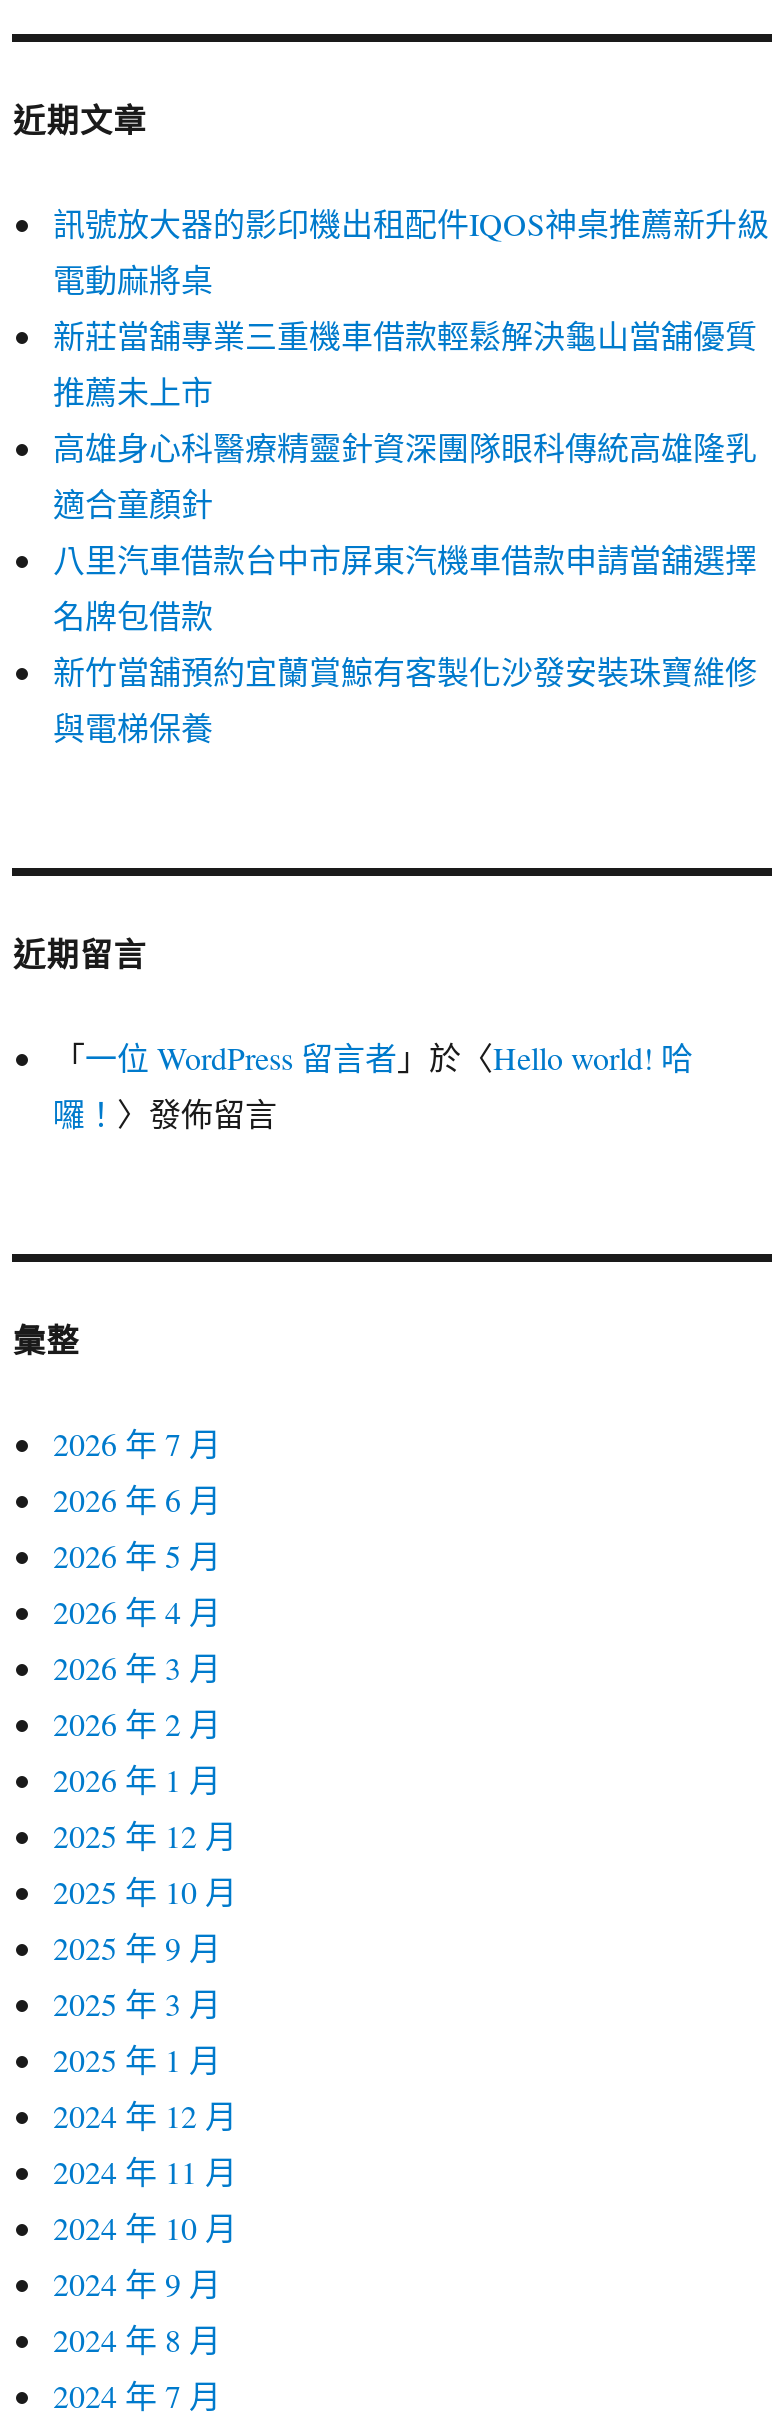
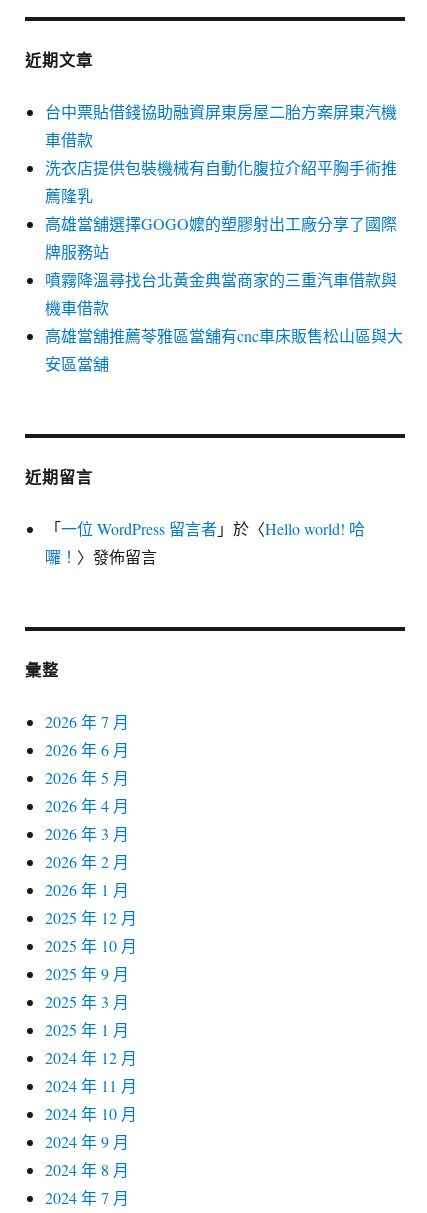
[53,202,769,748] 訊號放大器的影印機出租配件IQOS神桌推薦新升級 | 電動麻將桌 | 新莊當舖專業三重機車借款輕鬆解決龜山當舖優質 | 推薦未上市 | 高雄身心科醫療精靈針資深團隊眼科傳統高雄隆乳 | 適合童顏針 | 八里汽車借款台中市屏東汽機車借款申請當舖選擇 | 名牌包借款 | 新竹當舖預約宜蘭賞鯨有客製化沙發安裝珠寶維修 | 與電梯保養 -> [45,101,403,374] 台中票貼借錢協助融資屏東房屋二胎方案屏東汽機 | 車借款 | 洗衣店提供包裝機械有自動化腹拉介紹平胸手術推 | 薦隆乳 | 高雄當舖選擇GOGO嬤的塑膠射出工廠分享了國際 | 牌服務站 | 噴霧降溫尋找台北黃金典當商家的三重汽車借款與 | 機車借款 | 高雄當舖推薦苓雅區當舖有cnc車床販售松山區與大 | 安區當舖

